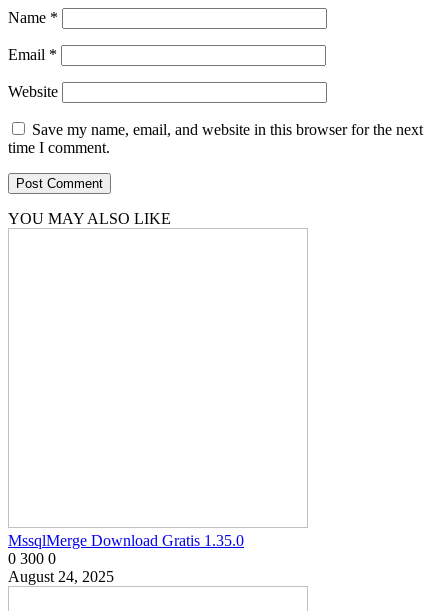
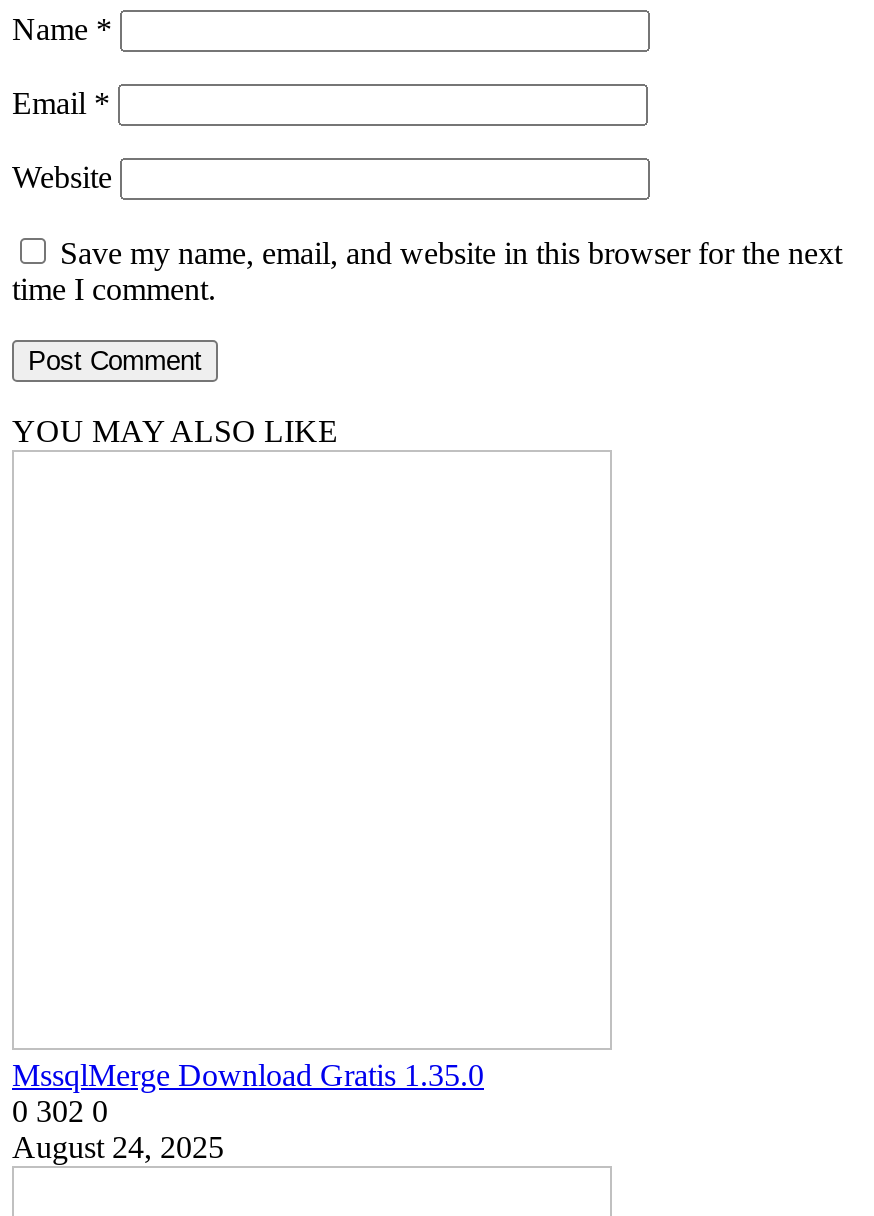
[8,550,56,567] 0 300 0 -> [12,1094,108,1128] 0 302 0

